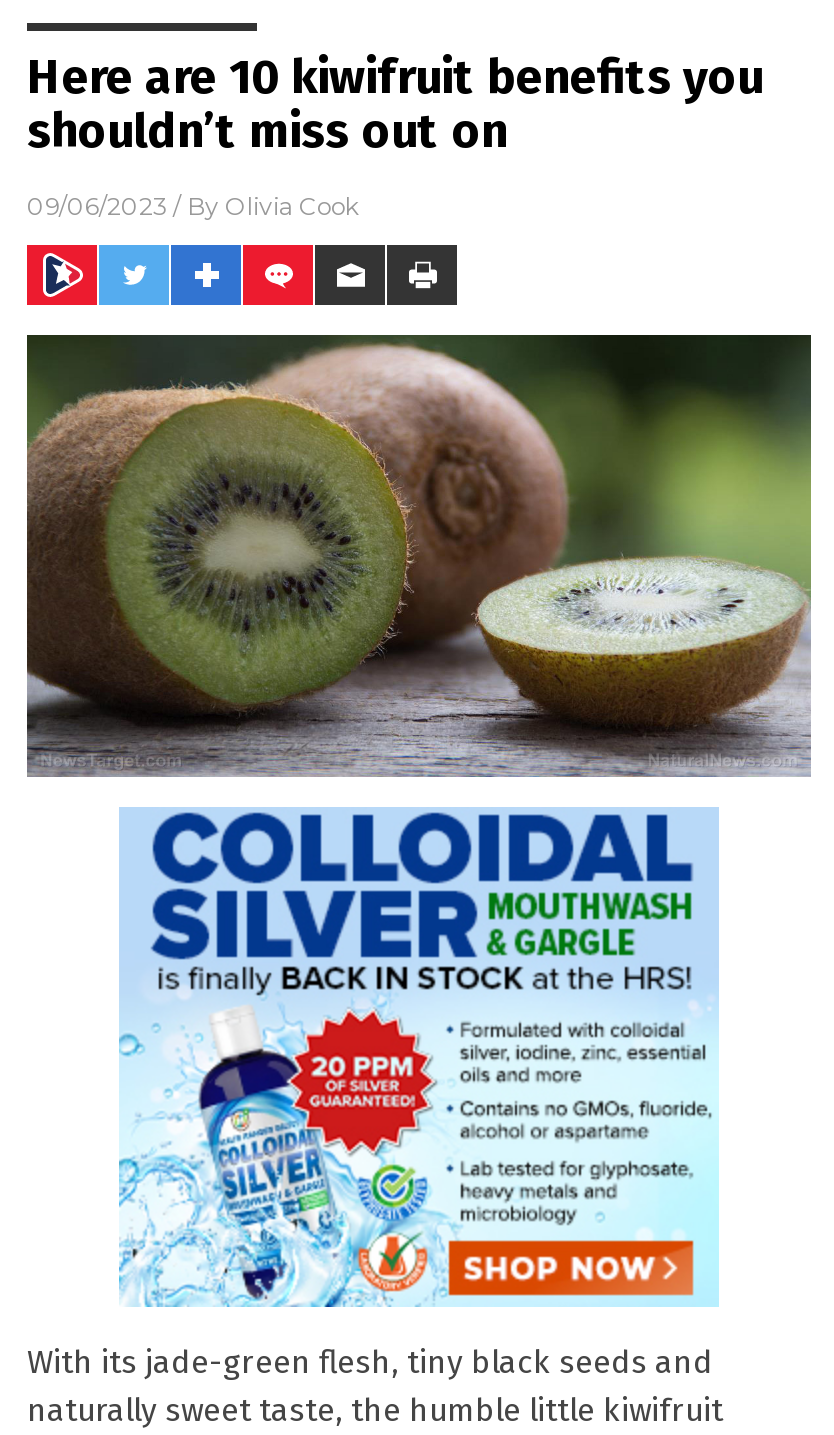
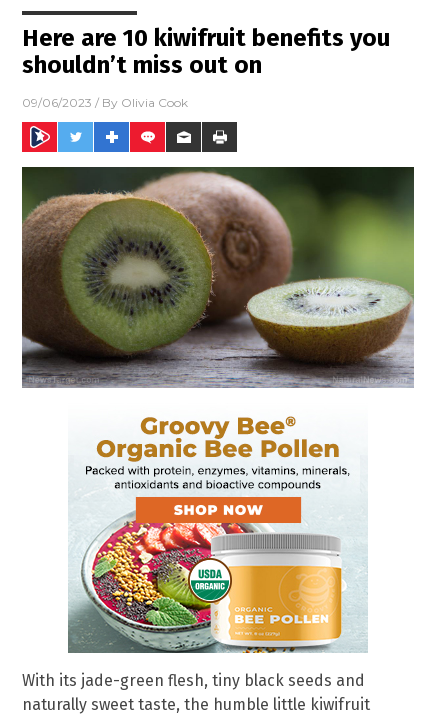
[117,807,719,1309] [image] -> [67,404,367,654] [image]

